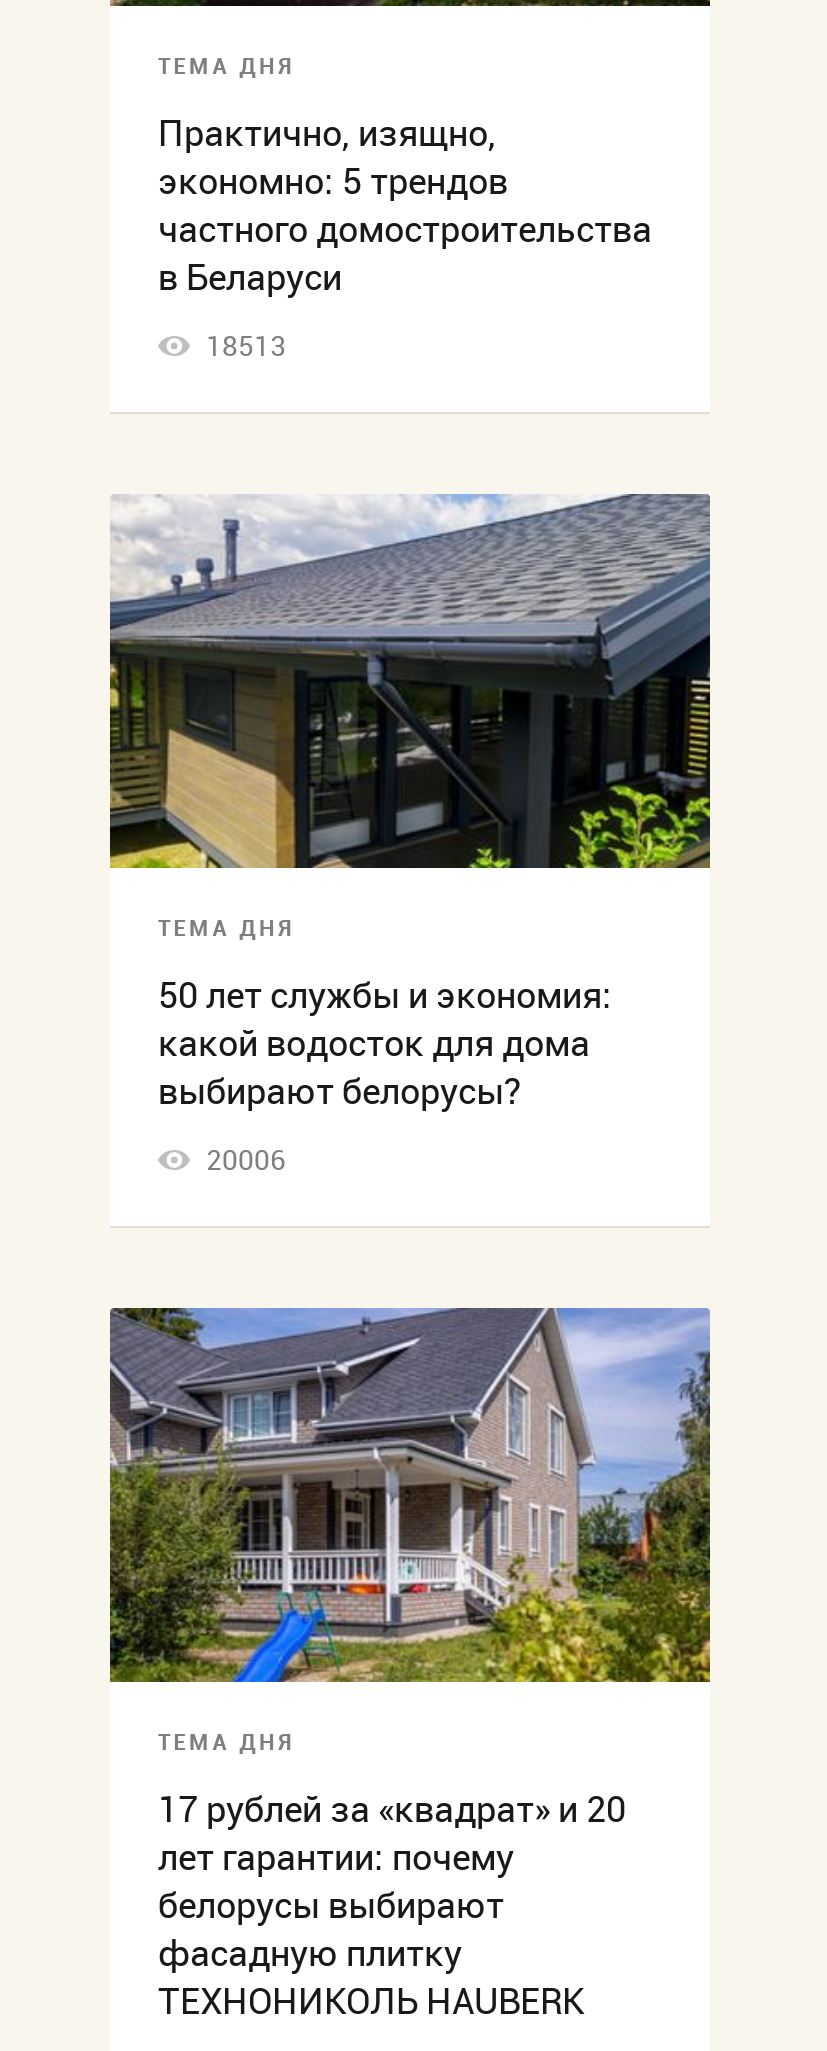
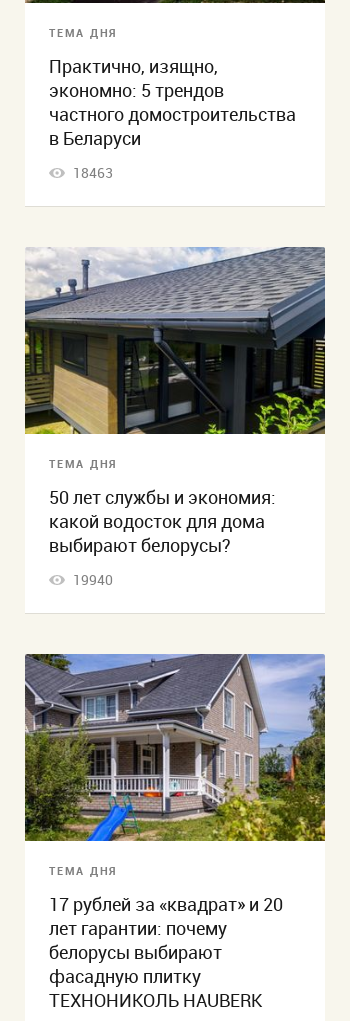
[206,330,286,362] 18513 -> [73,165,113,181] 18463
[206,1144,286,1176] 20006 -> [73,572,113,588] 19940

